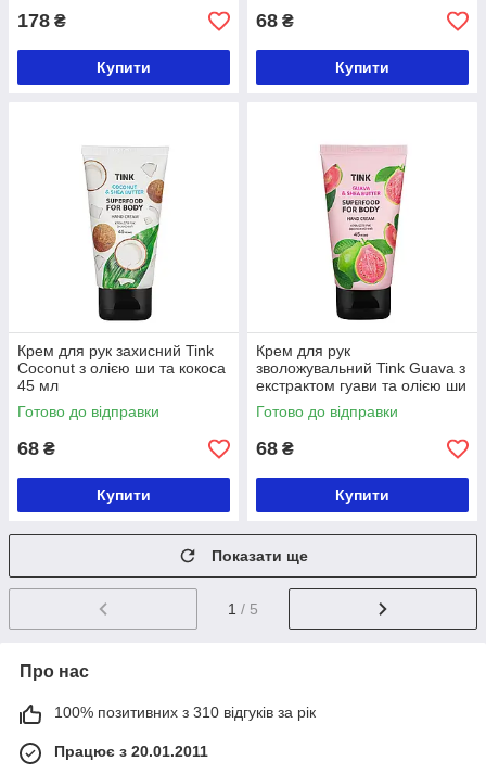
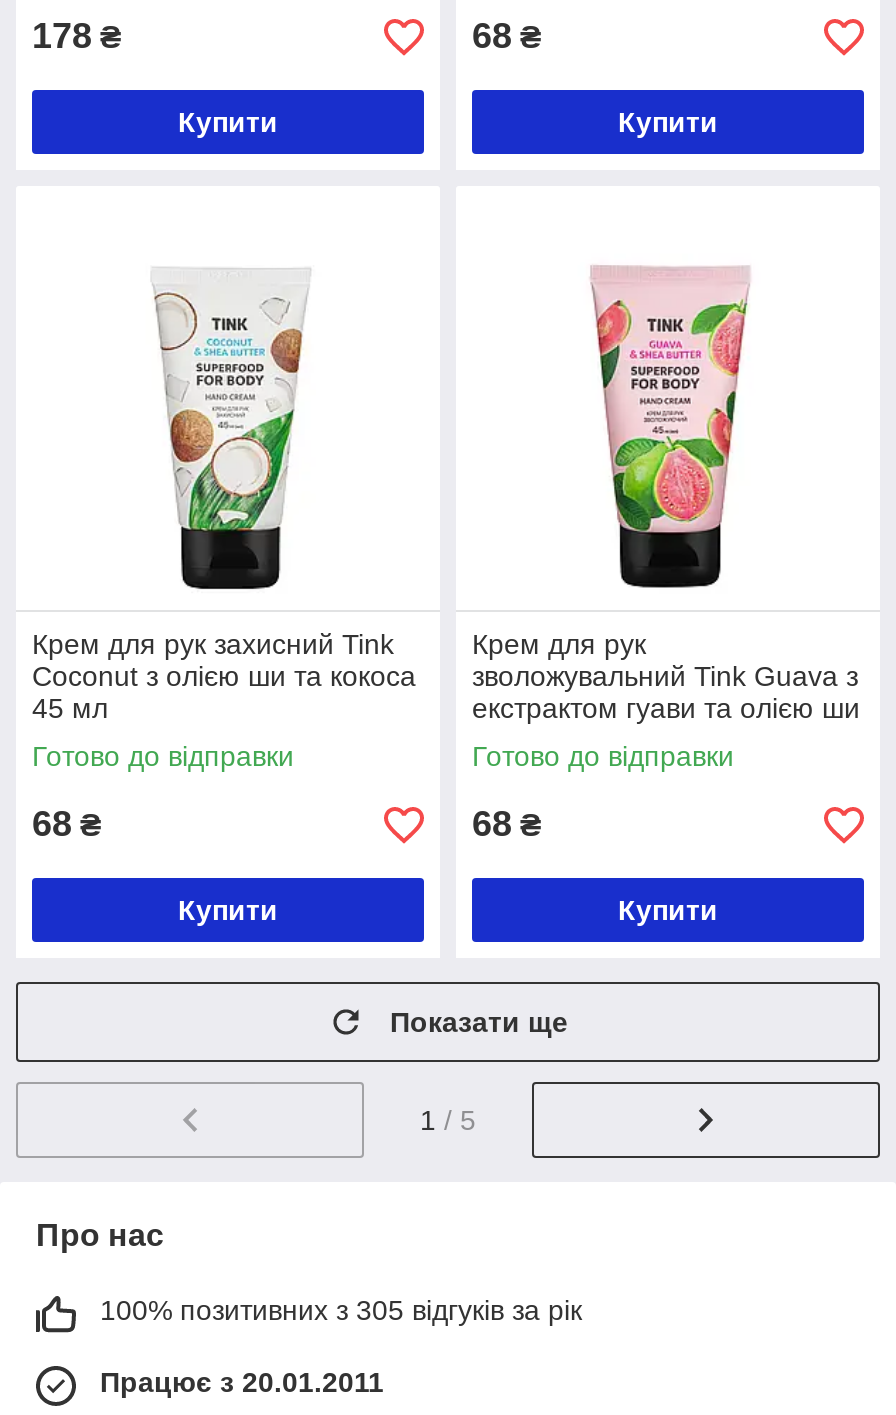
[54,703,316,721] 100% позитивних з 310 відгуків за рік -> [100,1294,582,1326] 100% позитивних з 305 відгуків за рік

